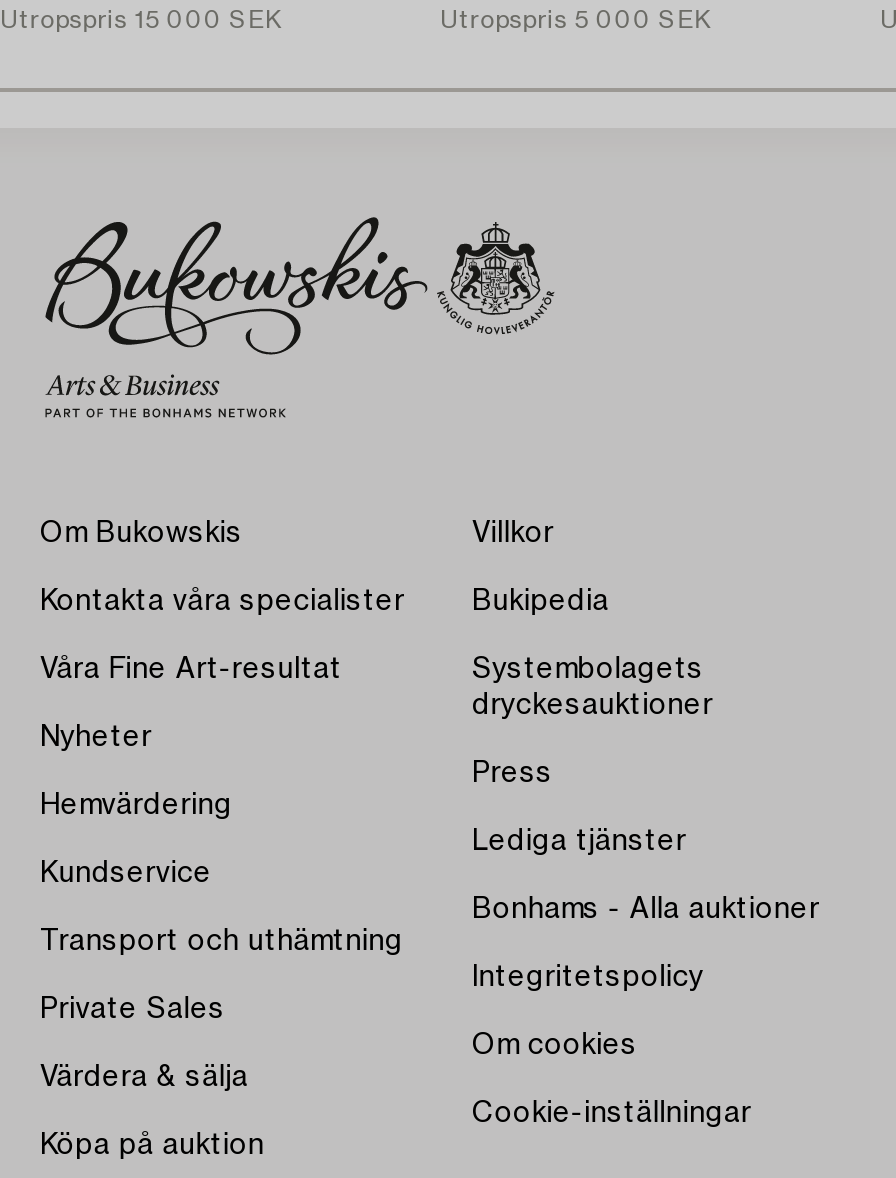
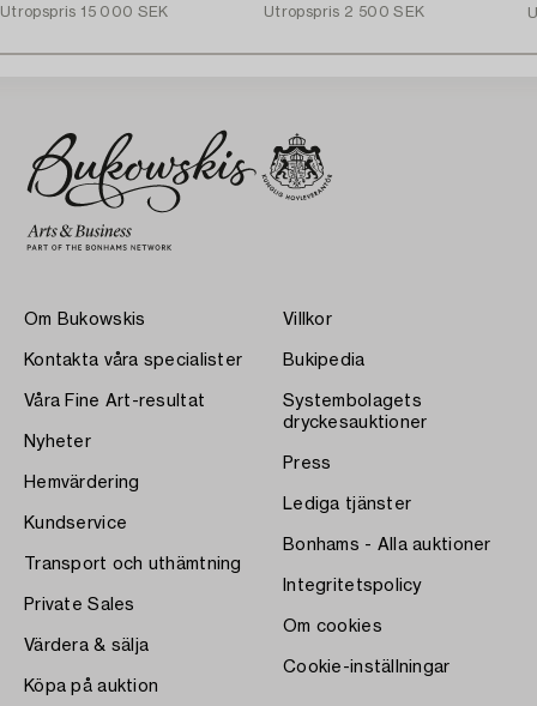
[440,7,711,31] Utropspris 5 000 SEK -> [264,4,425,19] Utropspris 2 500 SEK

